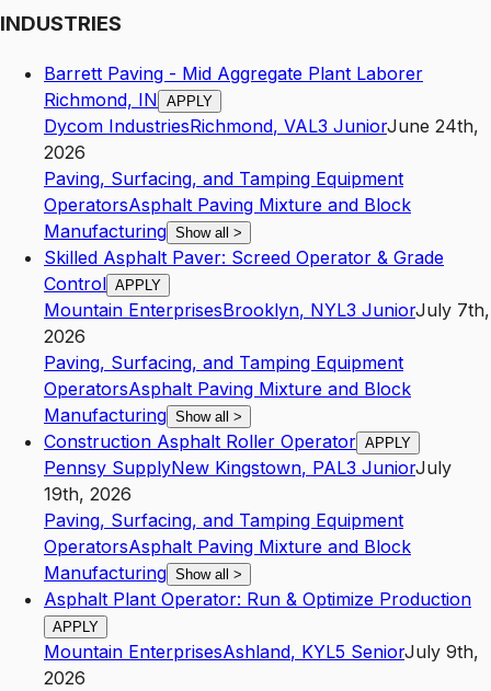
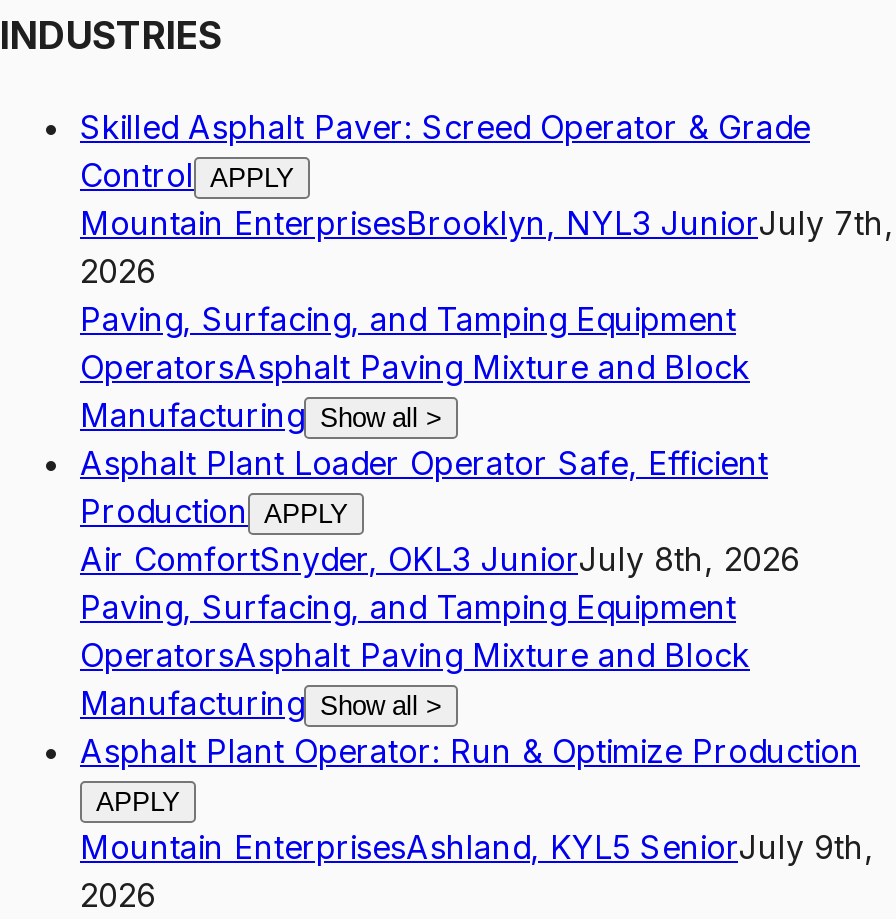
[44,63,479,242] Barrett Paving - Mid Aggregate Plant Laborer | Richmond, IN APPLY | Dycom IndustriesRichmond, VAL3 JuniorJune 24th, | 2026 | Paving, Surfacing, and Tamping Equipment | OperatorsAsphalt Paving Mixture and Block | Manufacturing Show all> -> none
[44,431,452,505] Construction Asphalt Roller Operator APPLY | Pennsy SupplyNew Kingstown, PAL3 JuniorJuly | 19th, 2026 -> [80,443,800,579] Asphalt Plant Loader Operator Safe, Efficient | Production APPLY | Air ComfortSnyder, OKL3 JuniorJuly 8th, 2026

